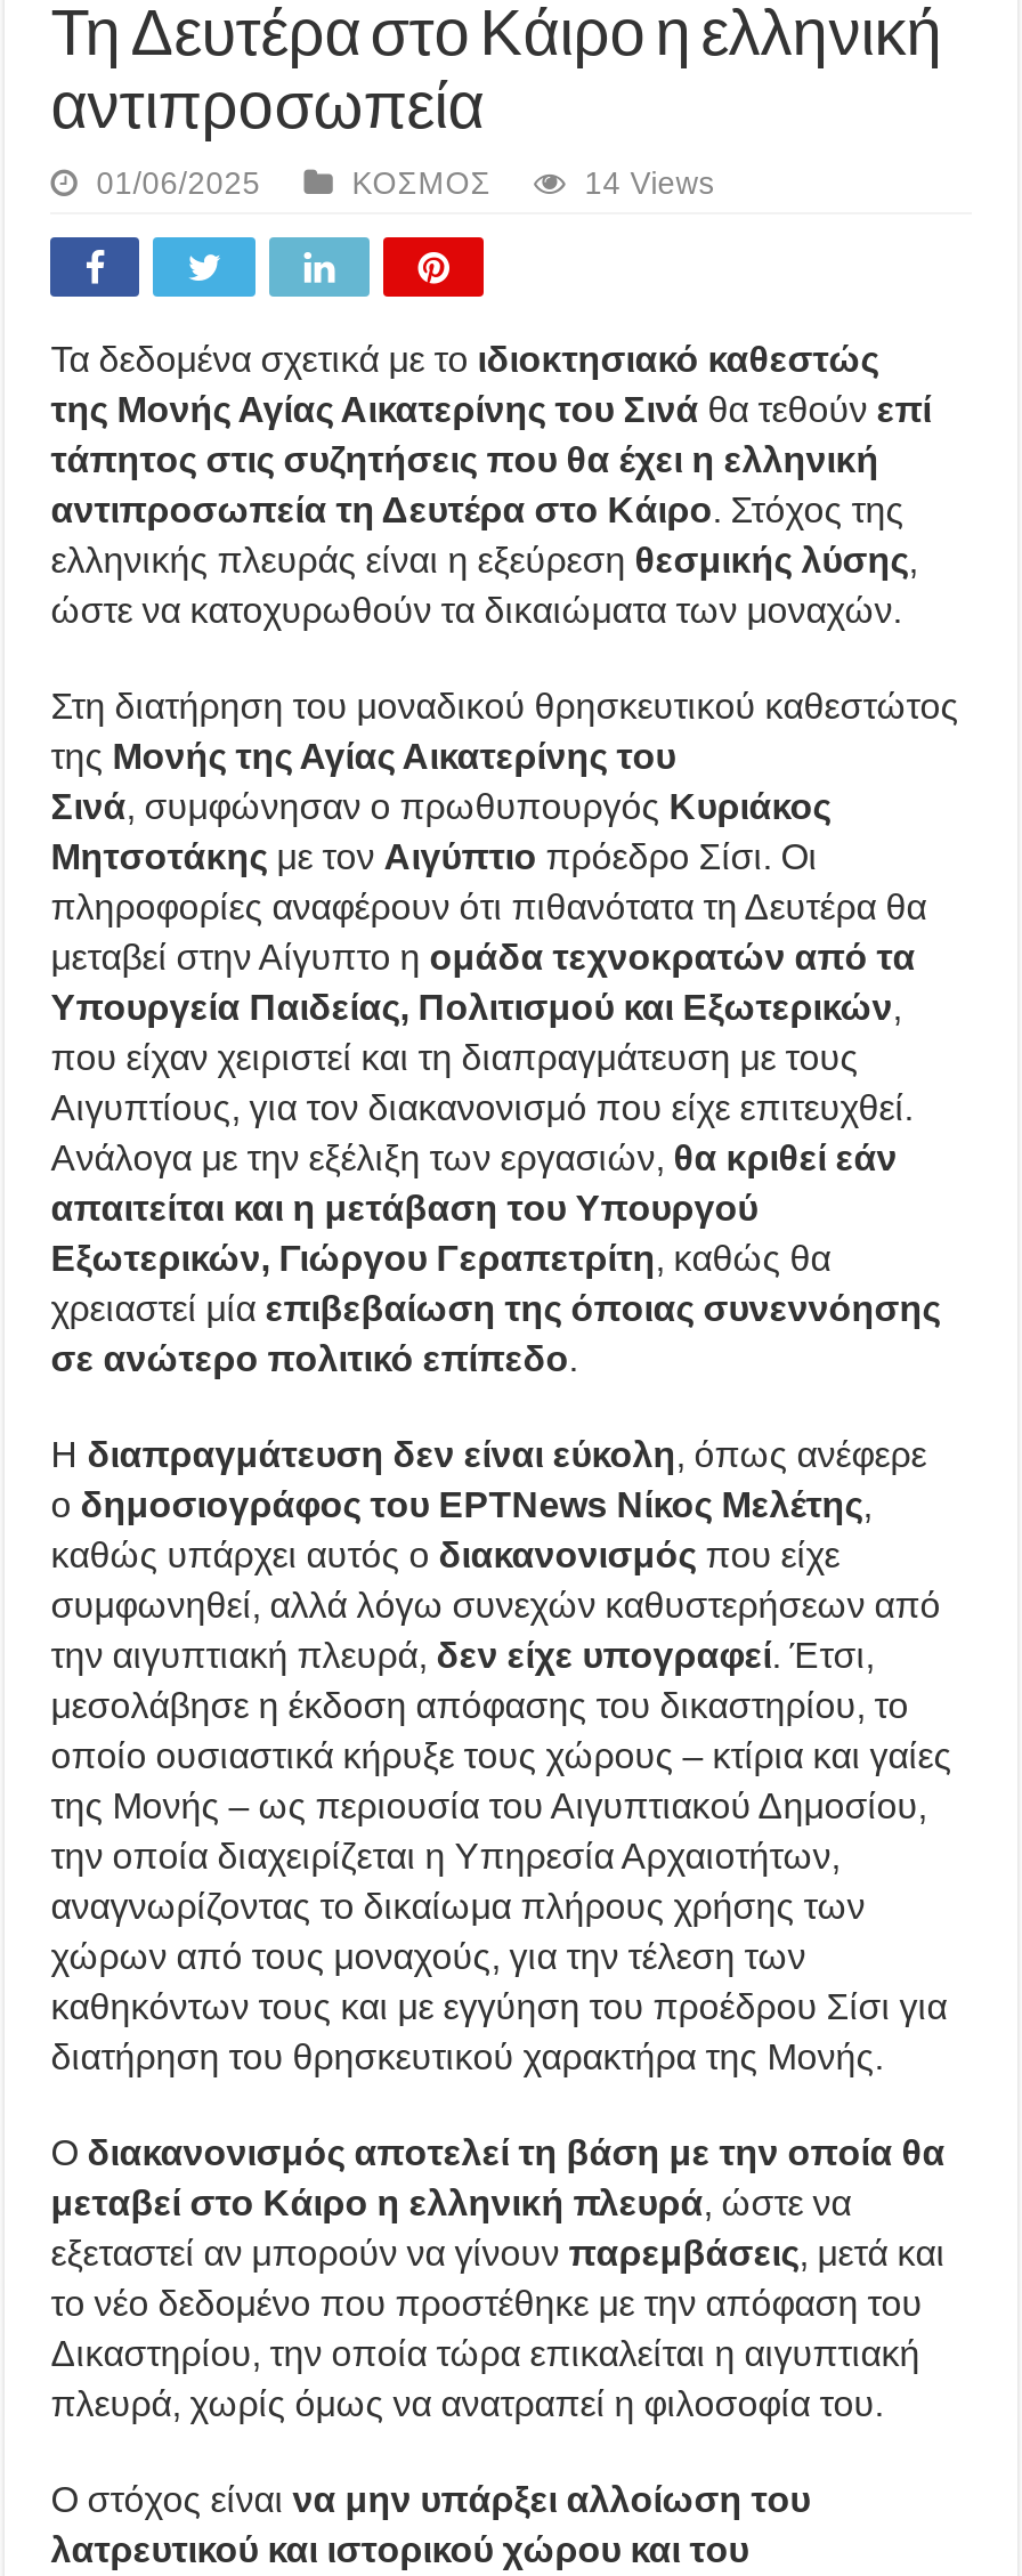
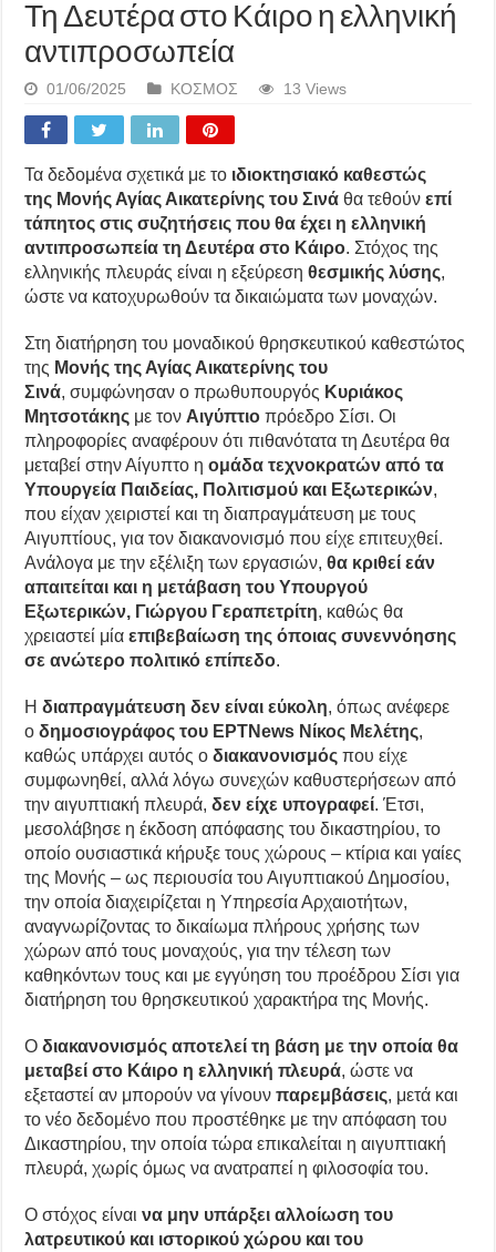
[584,166,714,200] 14 Views -> [284,81,347,97] 13 Views

